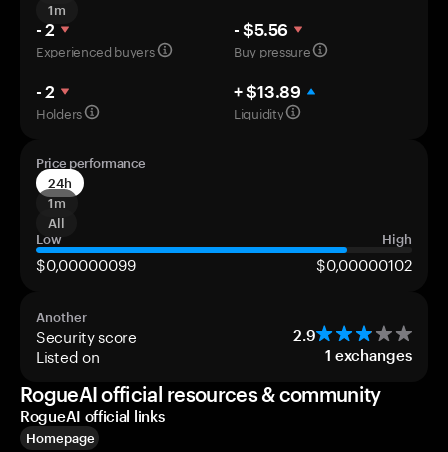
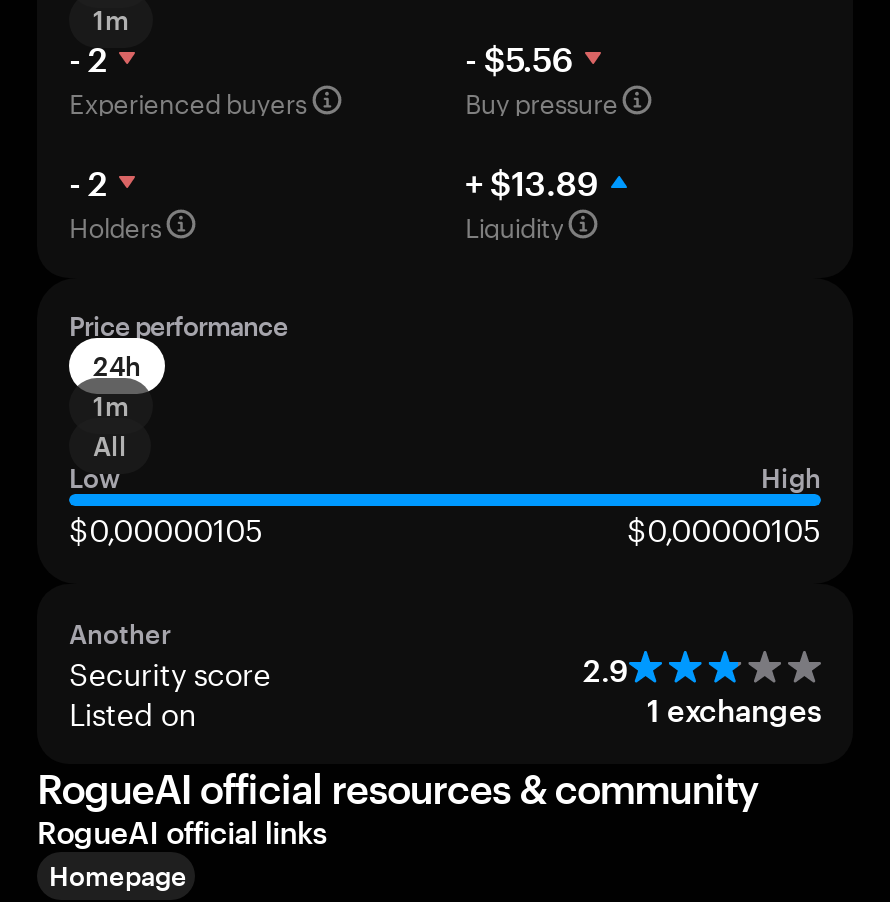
[36,251,136,275] $0,00000099 -> [69,502,263,550] $0,00000105
[316,251,412,275] $0,00000102 -> [627,502,821,550] $0,00000105

